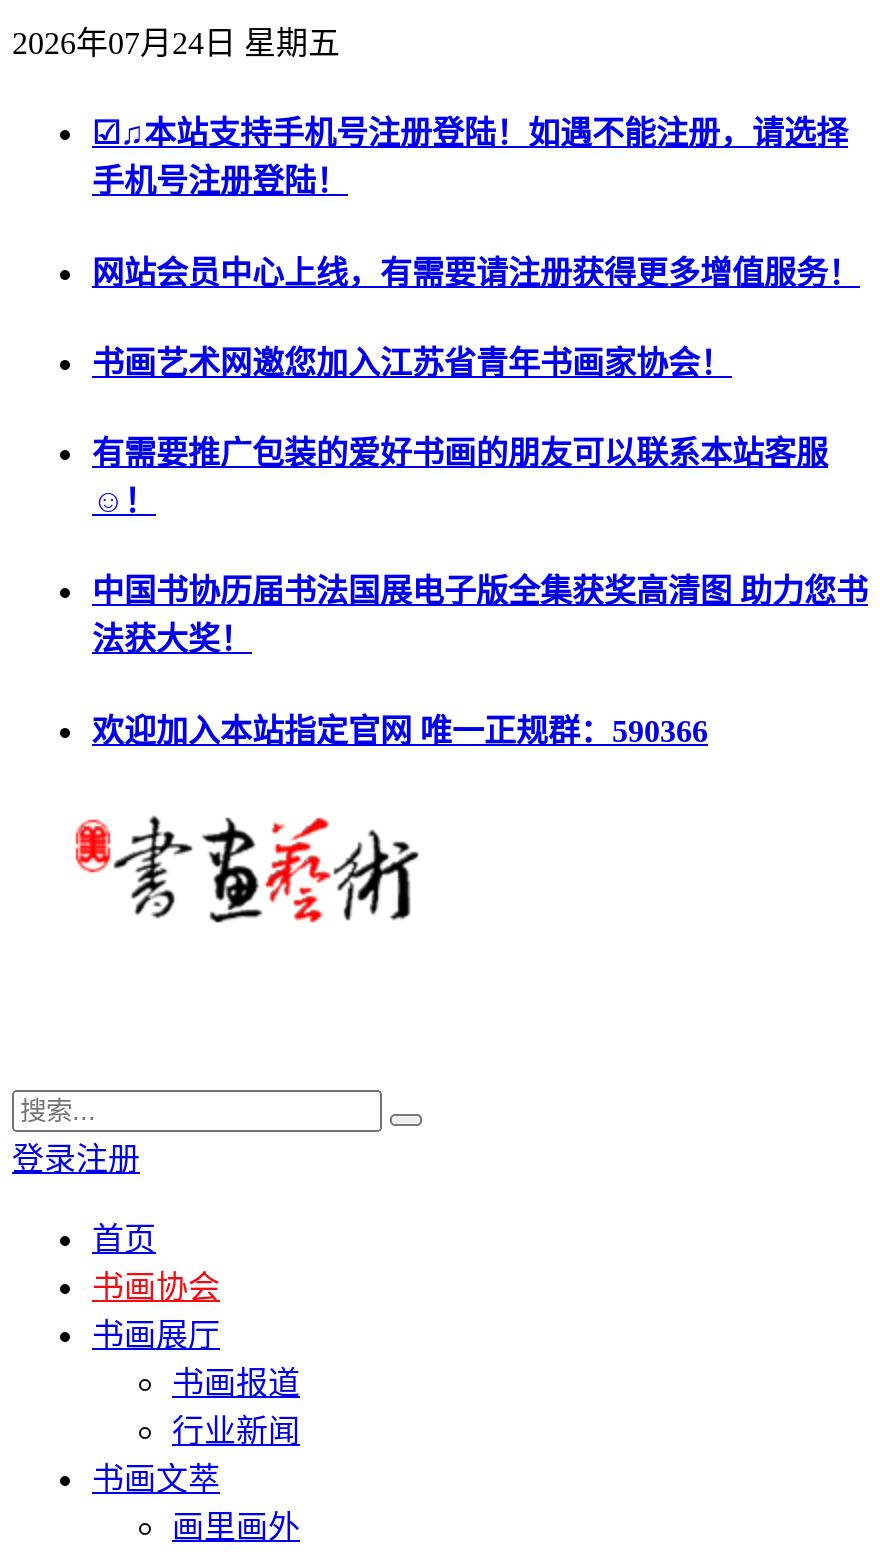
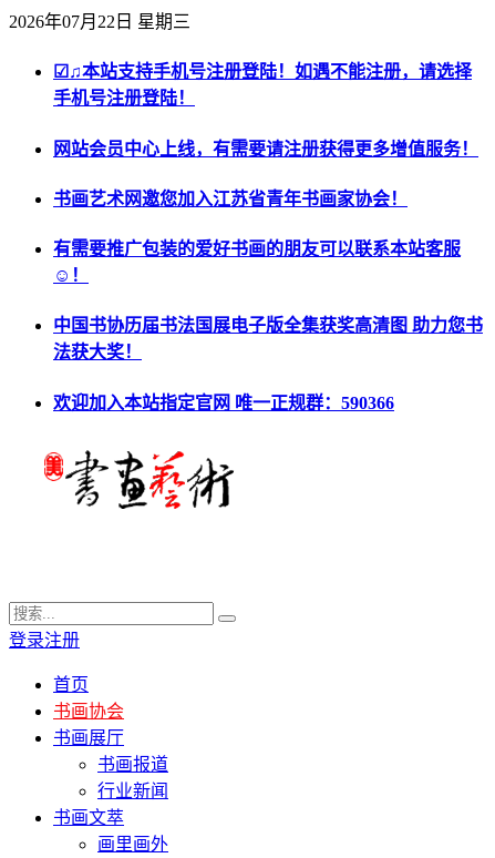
[12,26,340,60] 2026年07月24日 星期五 -> [9,12,190,31] 2026年07月22日 星期三

